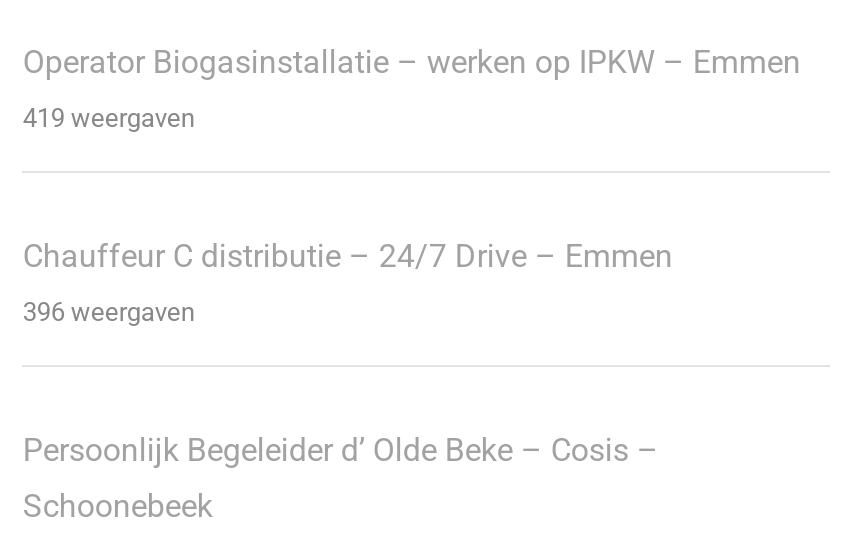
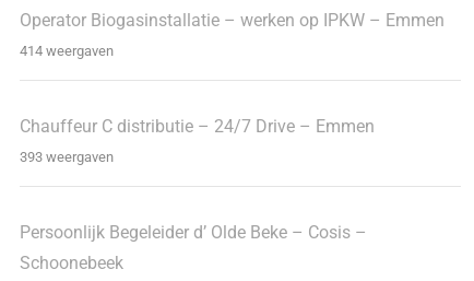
[23,103,195,133] 419 weergaven -> [20,43,114,60] 414 weergaven
[23,297,195,327] 396 weergaven -> [20,149,114,166] 393 weergaven

